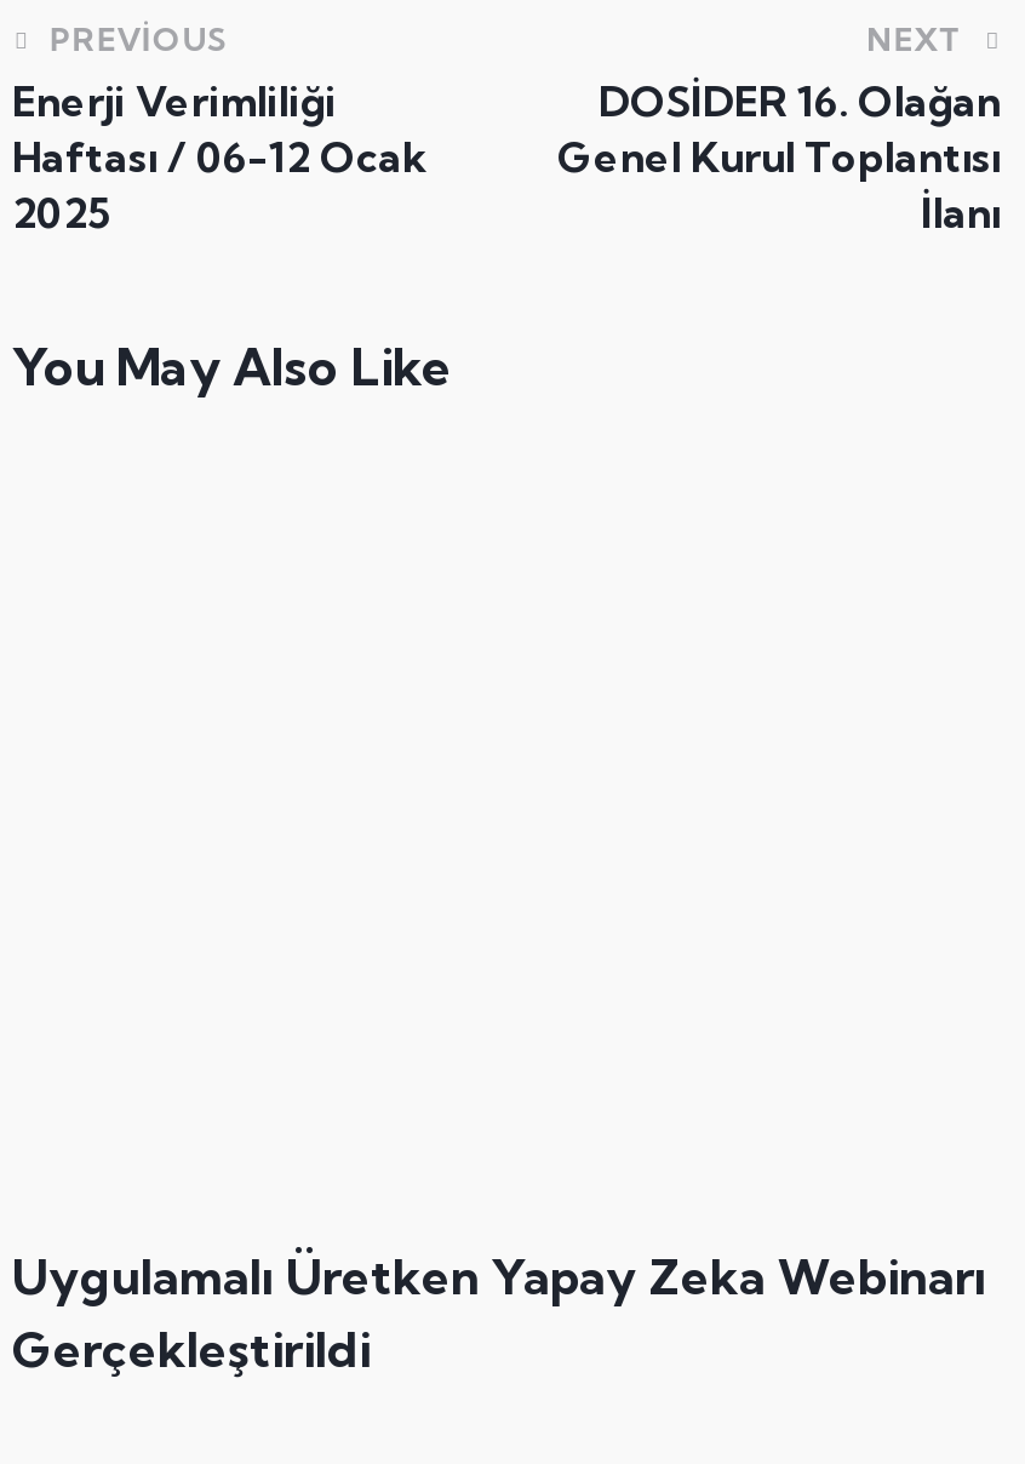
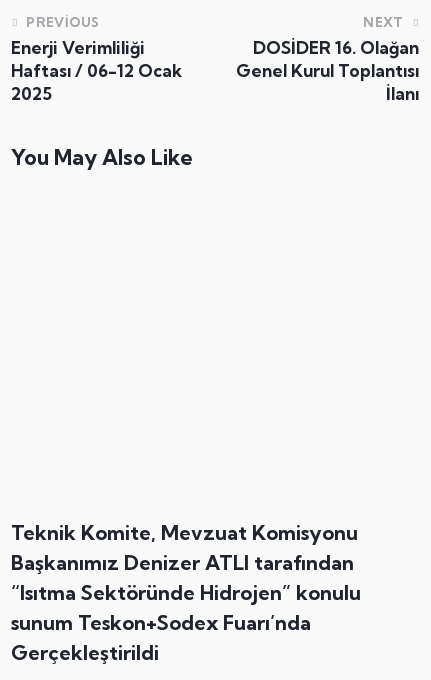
[12,1245,986,1305] Uygulamalı Üretken Yapay Zeka Webinarı -> [11,520,361,635] Teknik Komite, Mevzuat Komisyonu | Başkanımız Denizer ATLI tarafından | “Isıtma Sektöründe Hidrojen” konulu | sunum Teskon+Sodex Fuarı’nda

